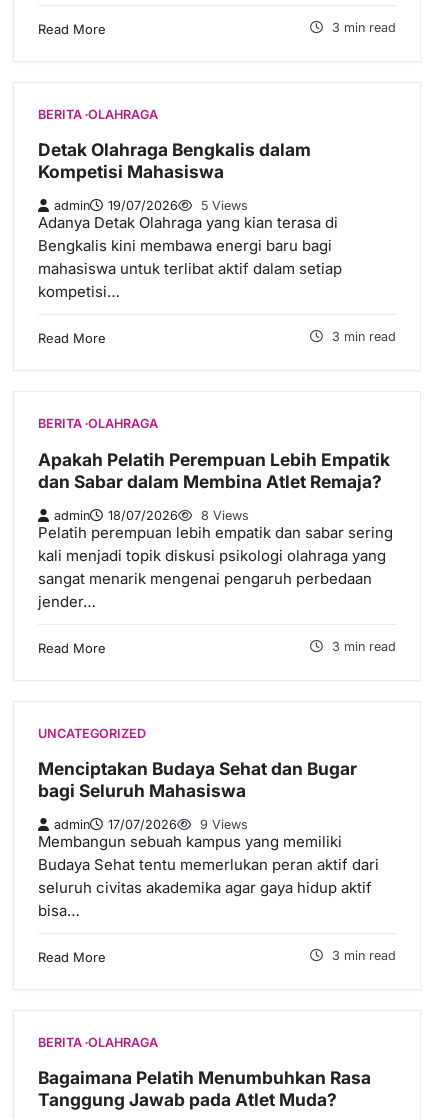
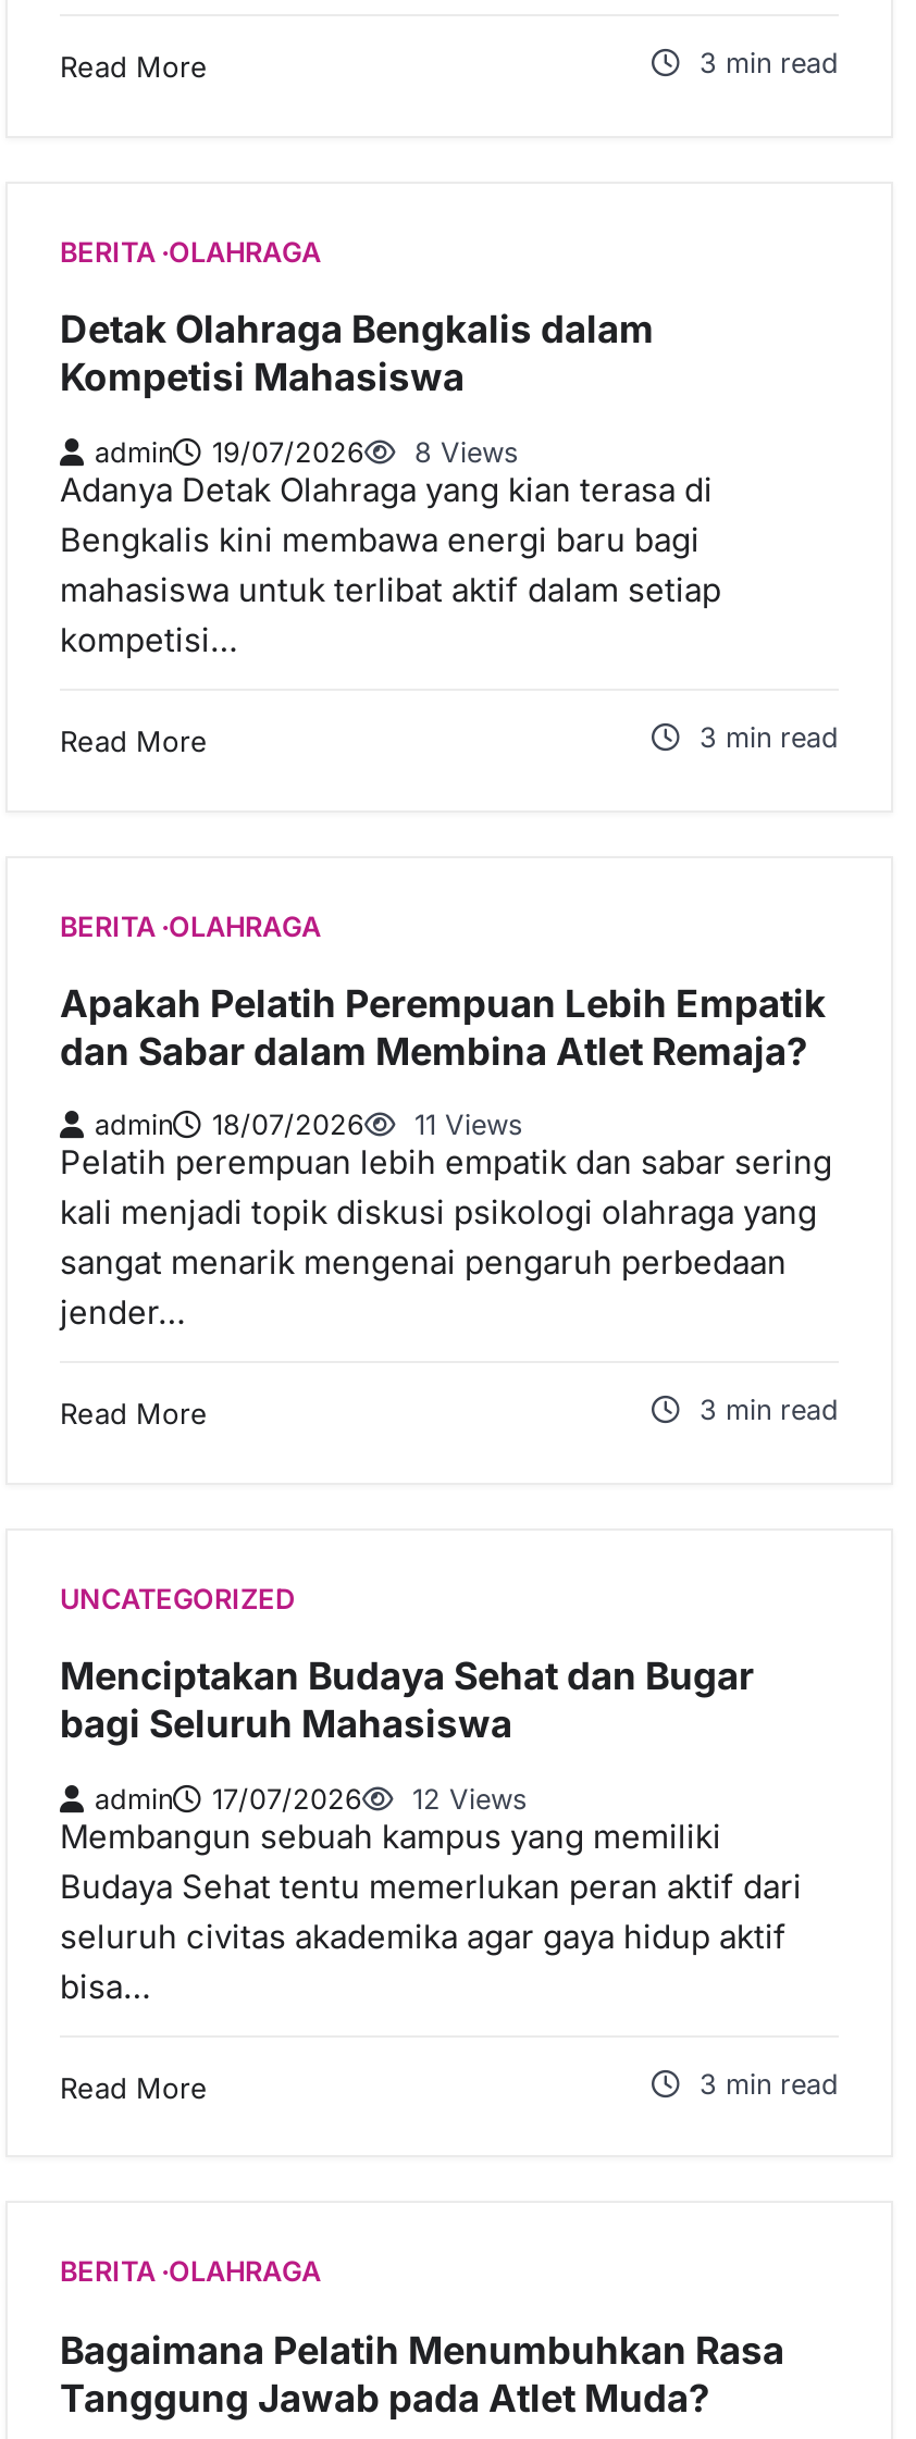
[54,198,248,213] admin 19/07/2026 5 Views -> [95,436,519,469] admin 19/07/2026 8 Views
[54,508,249,523] admin 18/07/2026 8 Views -> [95,1109,523,1142] admin 18/07/2026 11 Views
[54,817,248,832] admin 17/07/2026 9 Views -> [95,1783,528,1815] admin 17/07/2026 12 Views

